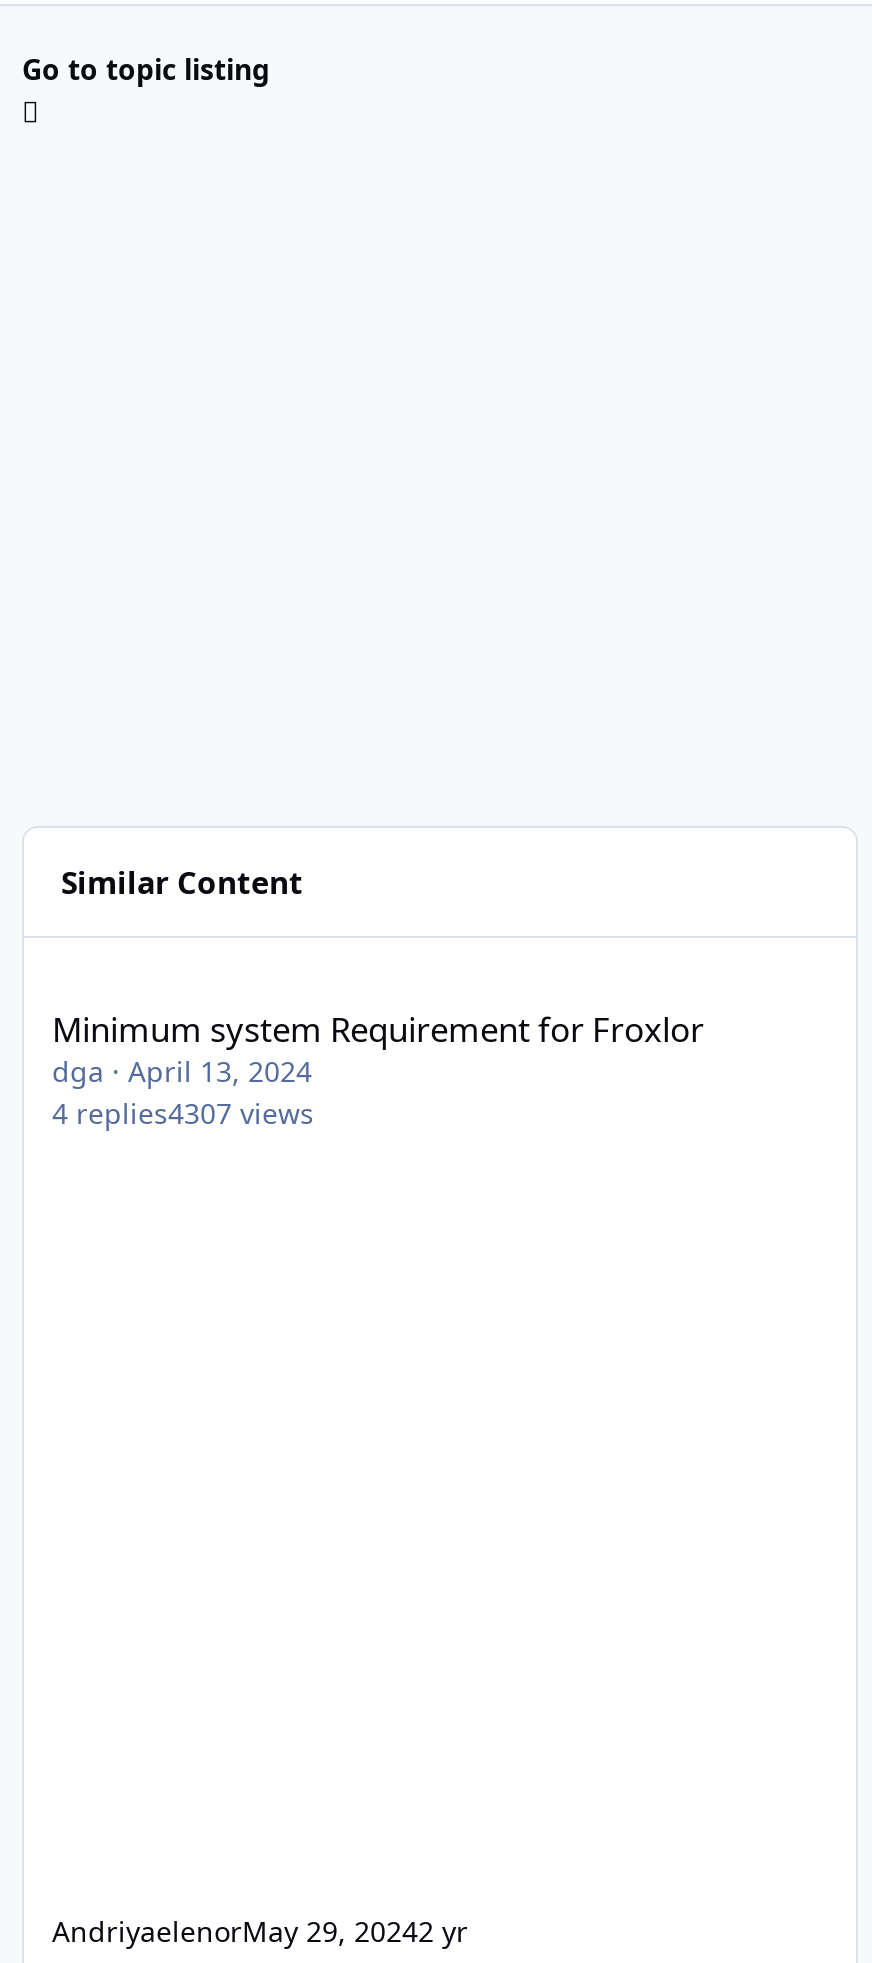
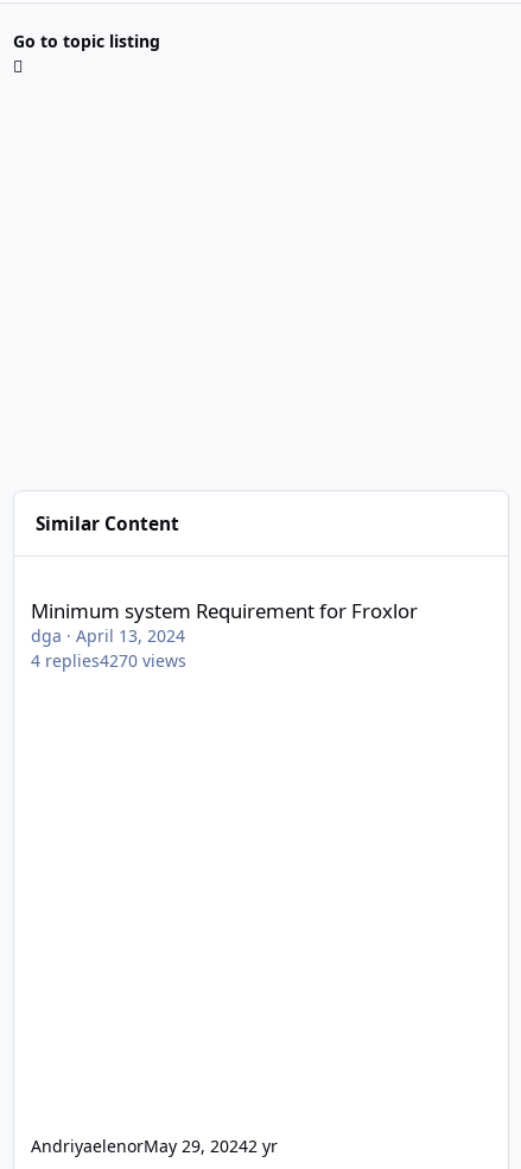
[52,1094,314,1132] 4 replies4307 views -> [31,649,186,672] 4 replies4270 views

